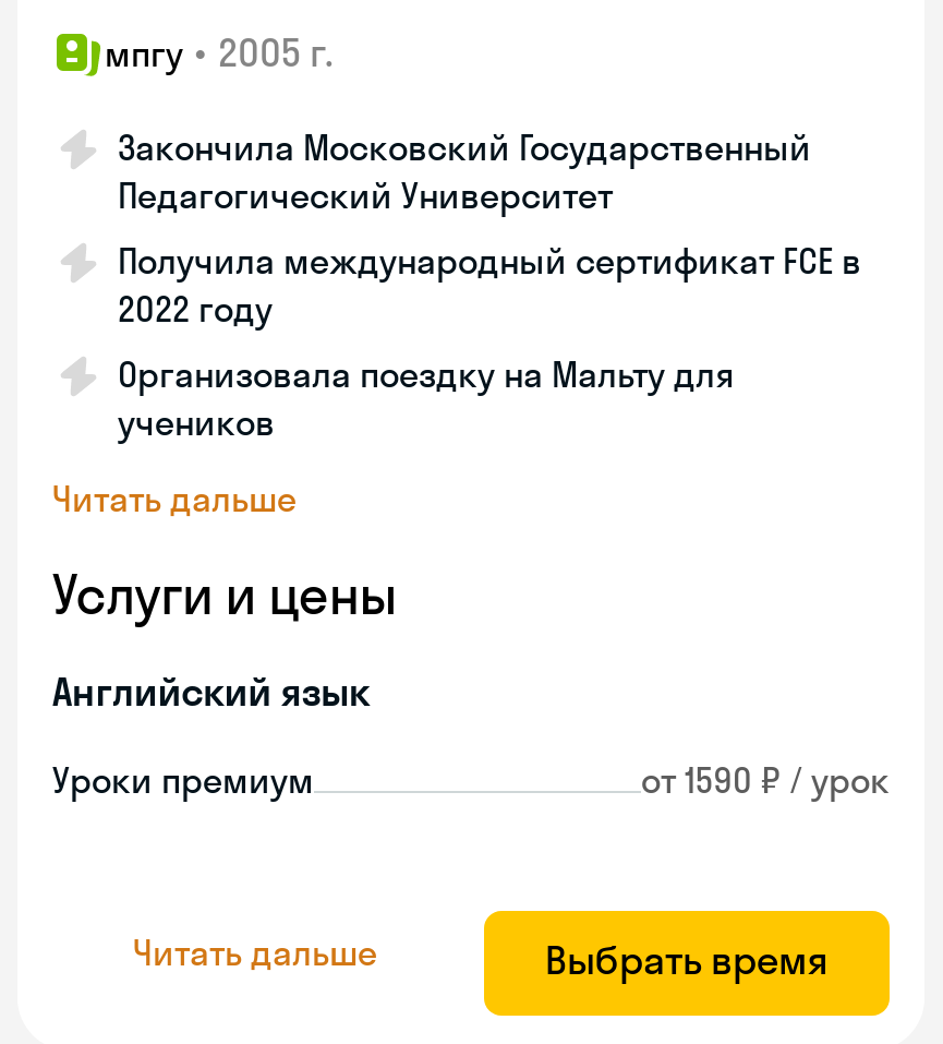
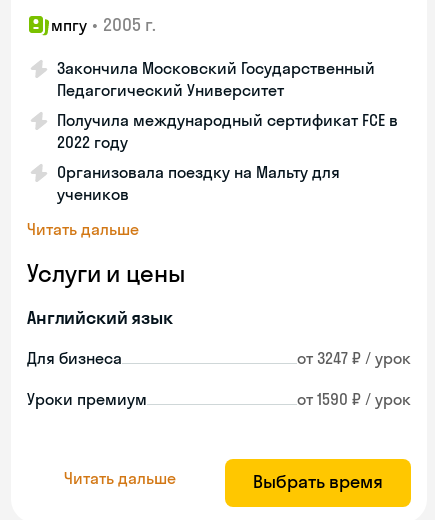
none -> [27,348,411,368] Для бизнеса | от 3247 ₽ / урок

